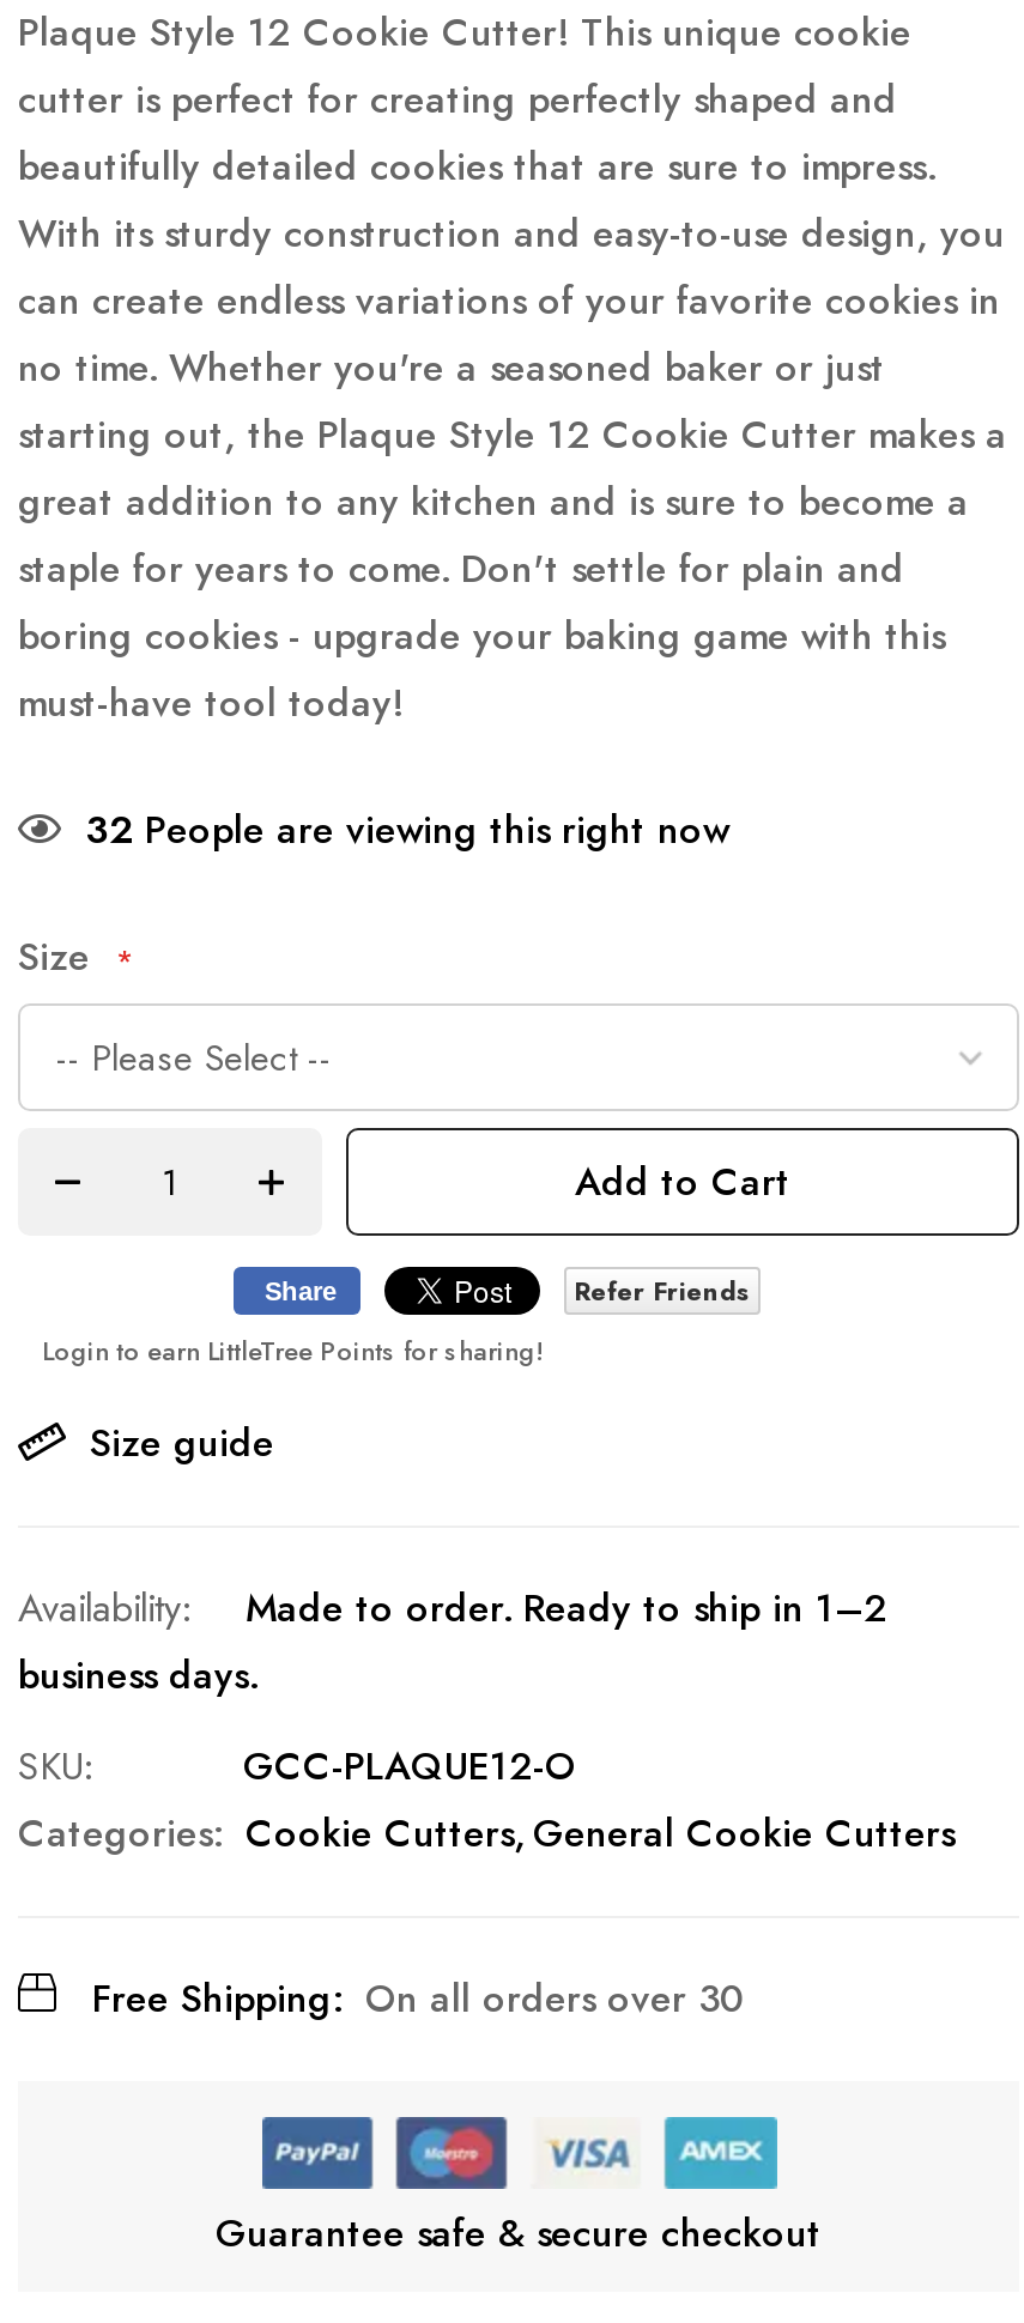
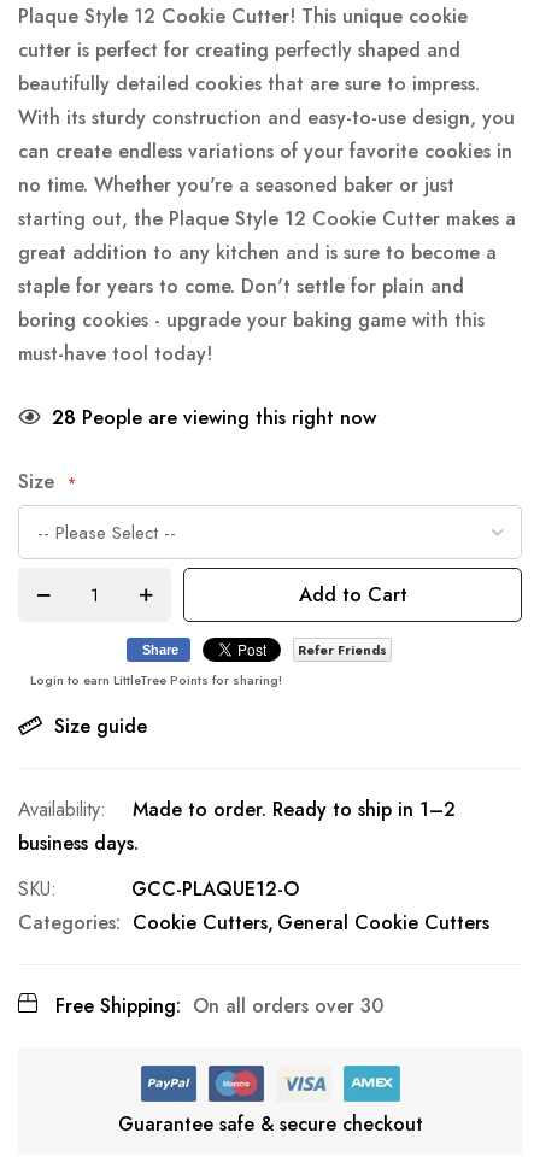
[85,803,729,858] 32 People are viewing this right now -> [52,404,376,432] 28 People are viewing this right now

